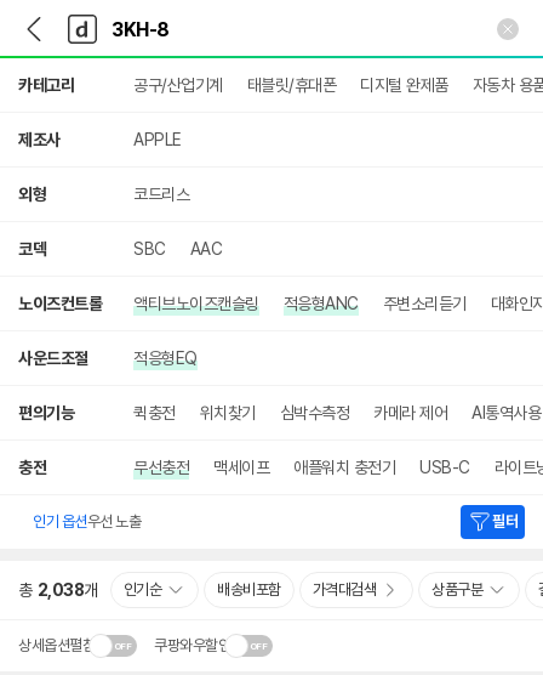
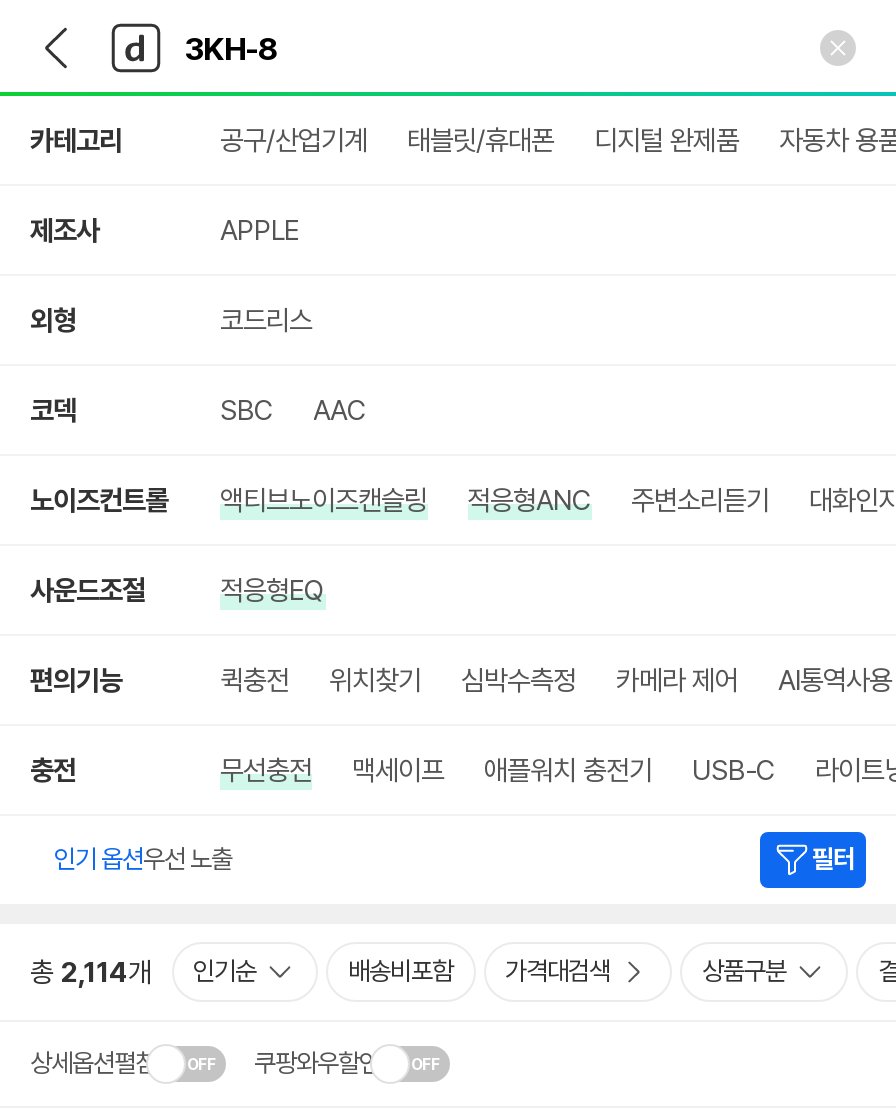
[18,580,161,600] 총 2,038개 인기순 -> [30,956,256,988] 총 2,114개 인기순

